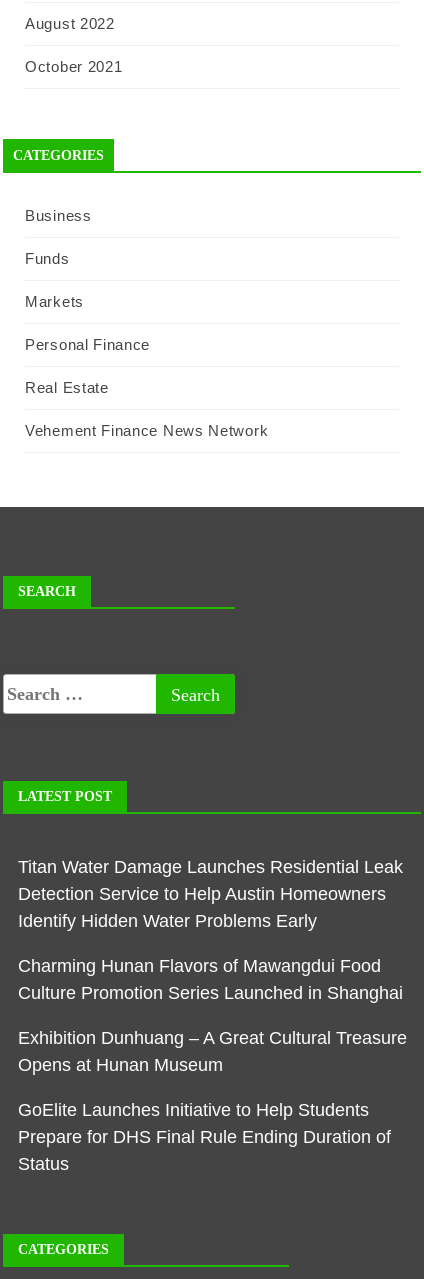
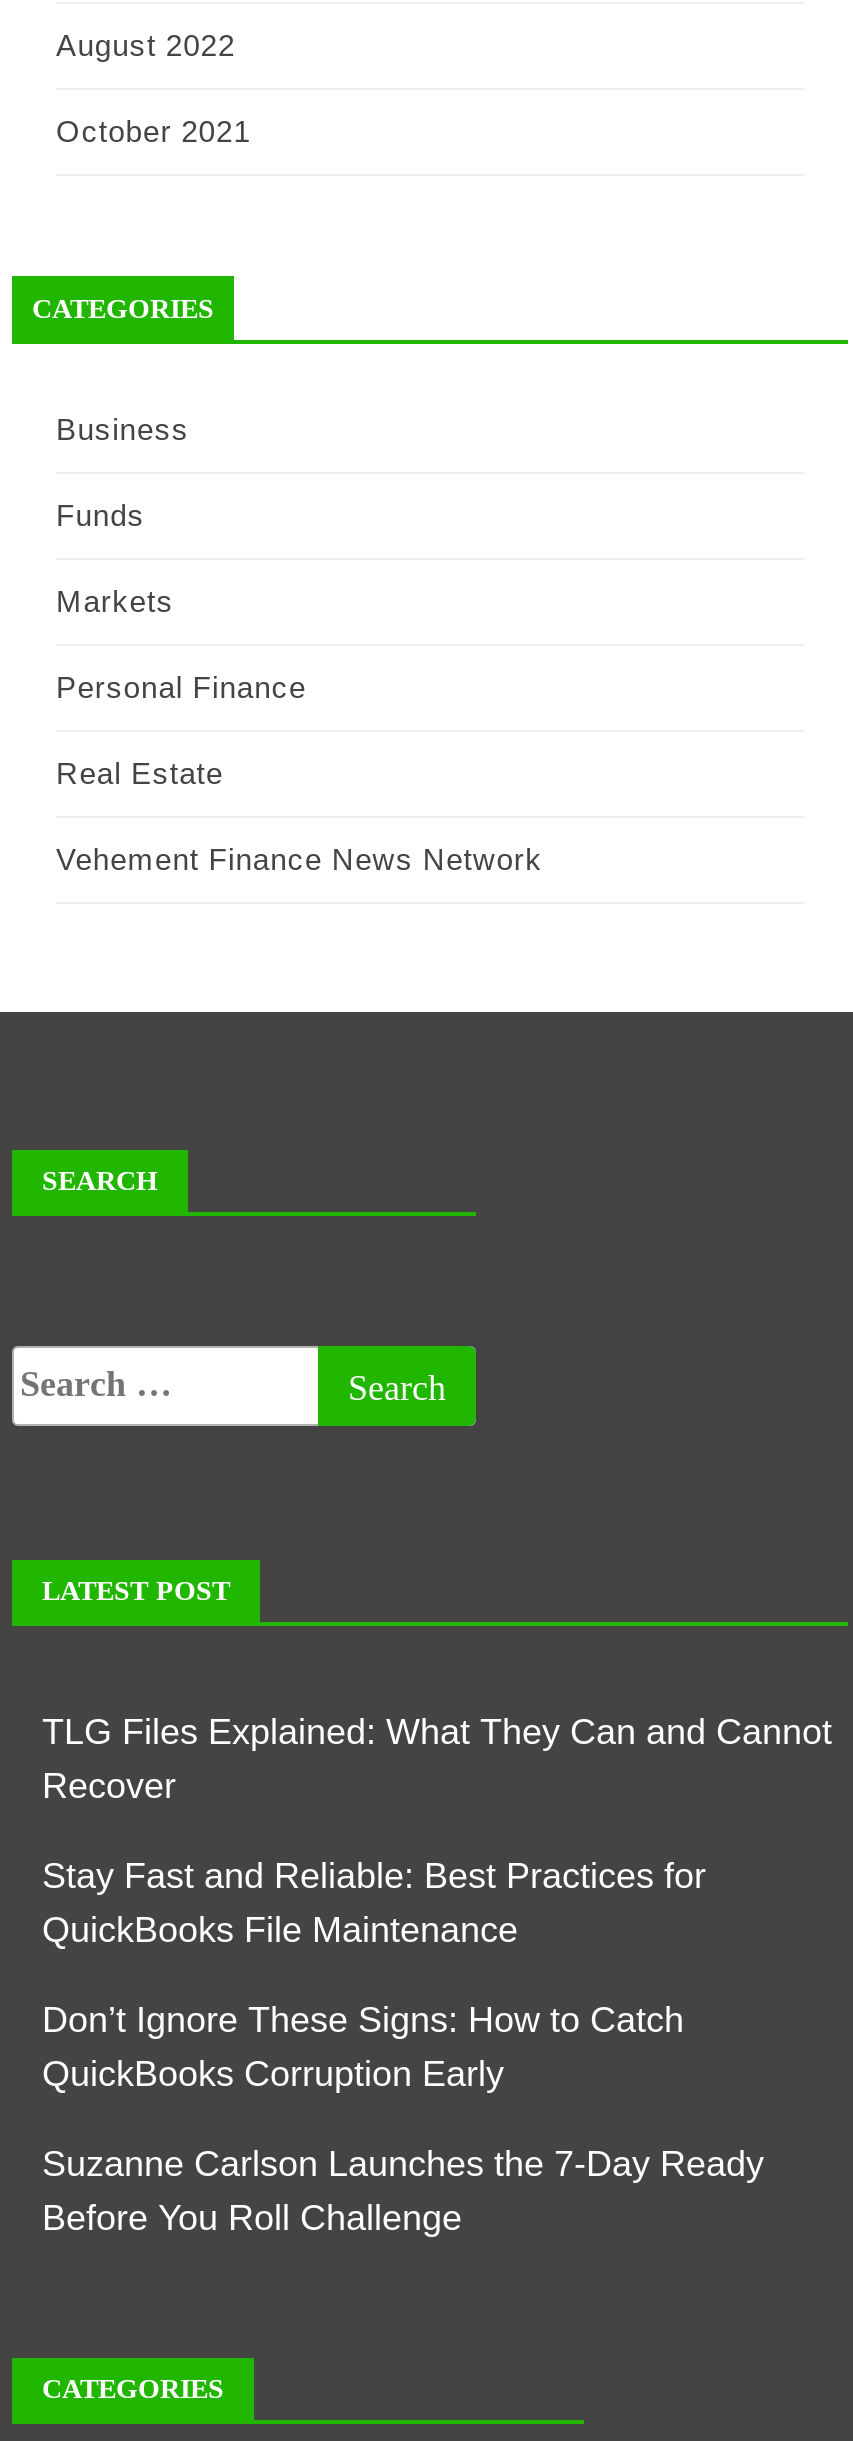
[18,857,403,931] Titan Water Damage Launches Residential Leak | Detection Service to Help Austin Homeowners | Identify Hidden Water Problems Early -> [42,1712,832,1806] TLG Files Explained: What They Can and Cannot | Recover
[18,956,403,1003] Charming Hunan Flavors of Mawangdui Food | Culture Promotion Series Launched in Shanghai -> [42,1856,706,1950] Stay Fast and Reliable: Best Practices for | QuickBooks File Maintenance
[18,1028,407,1075] Exhibition Dunhuang – A Great Cultural Treasure | Opens at Hunan Museum -> [42,2000,684,2094] Don’t Ignore These Signs: How to Catch | QuickBooks Corruption Early
[18,1100,391,1174] GoElite Launches Initiative to Help Students | Prepare for DHS Final Rule Ending Duration of | Status -> [42,2144,764,2238] Suzanne Carlson Launches the 7-Day Ready | Before You Roll Challenge

